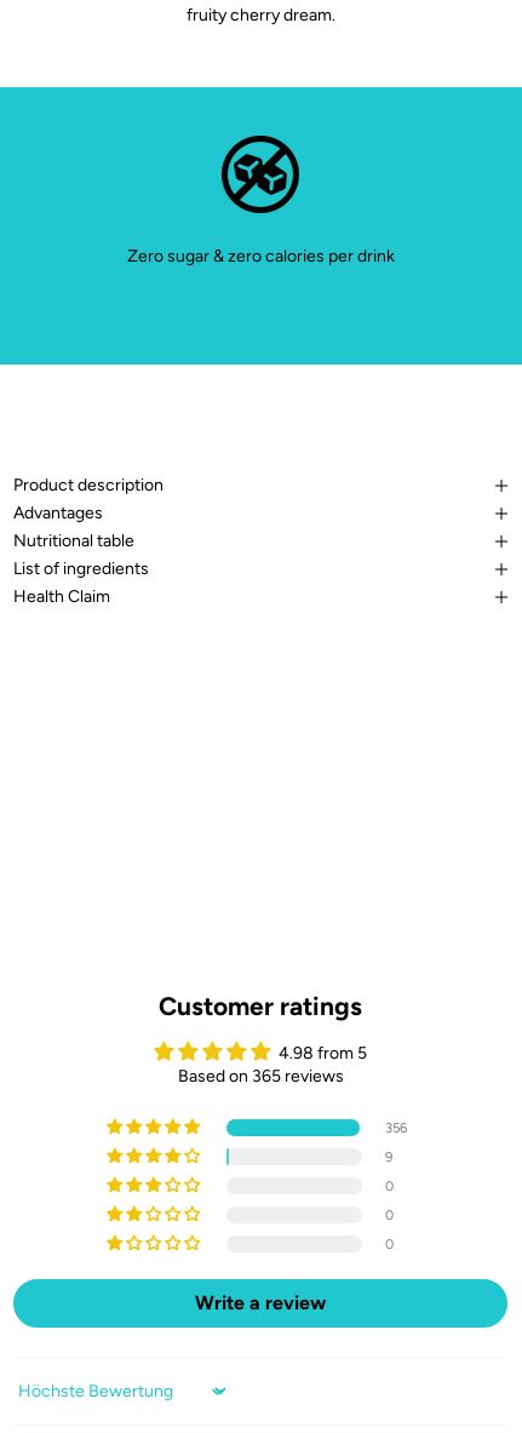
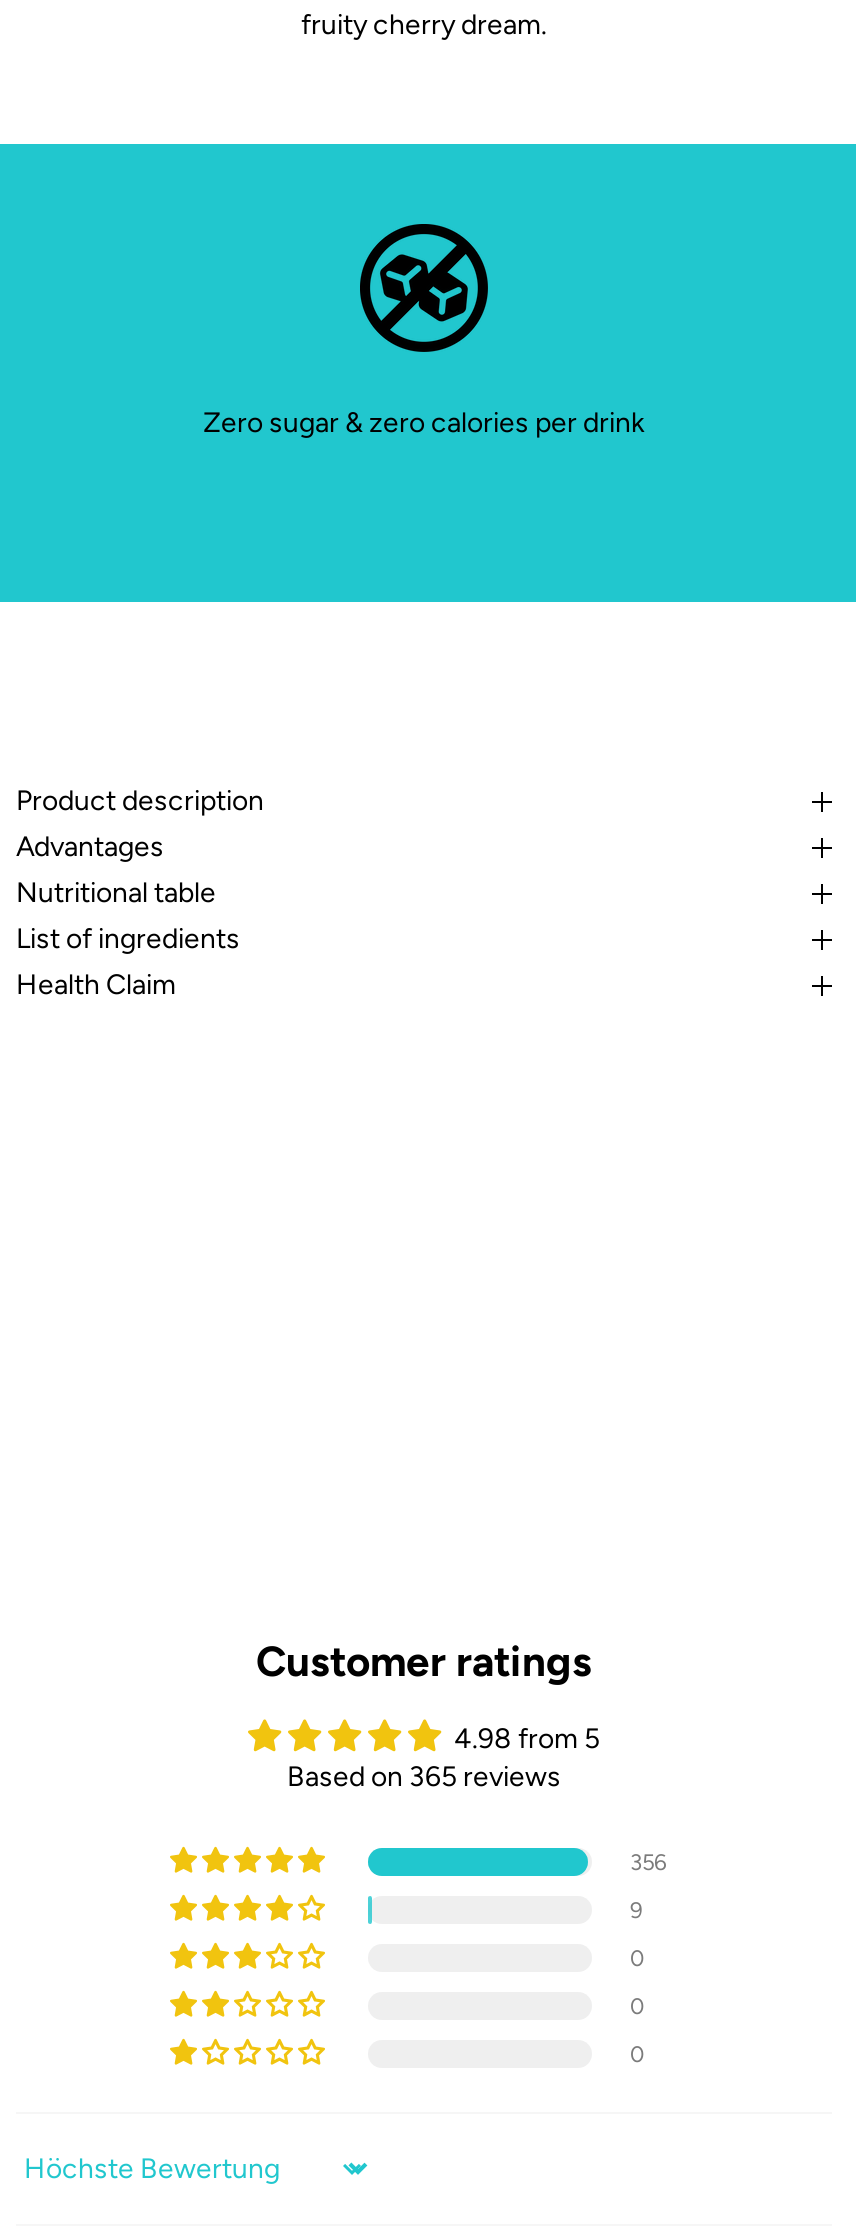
[195,1292,326,1315] Write a review -> none

